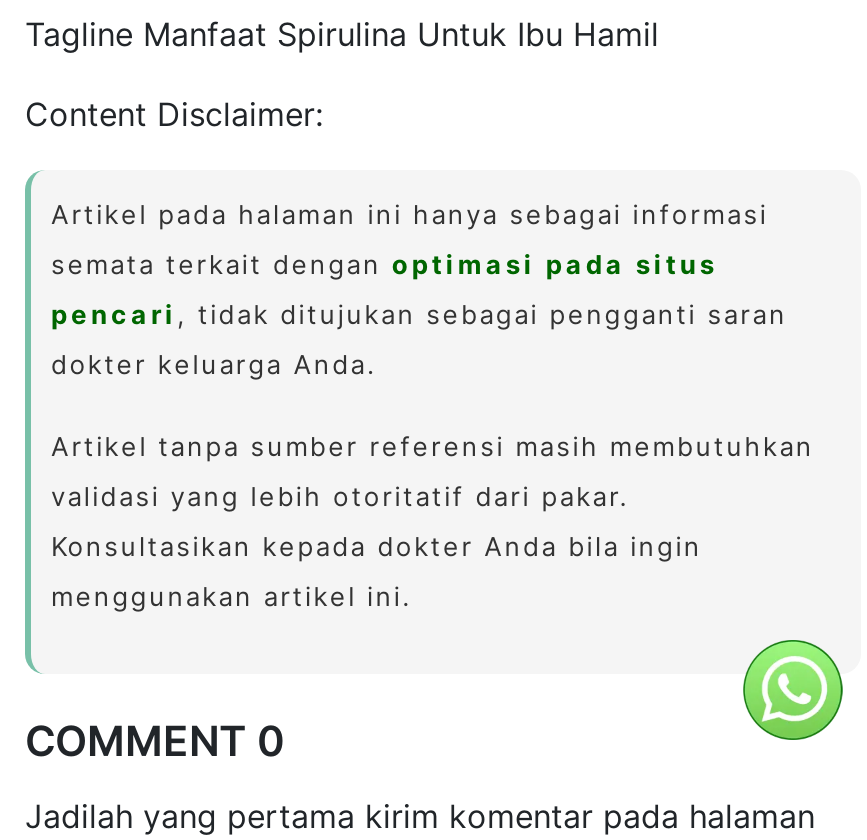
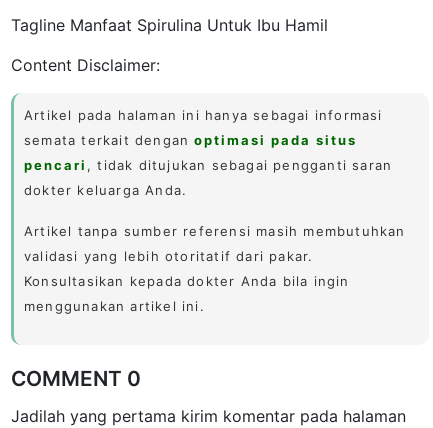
[741,638,845,742] [image] -> none

